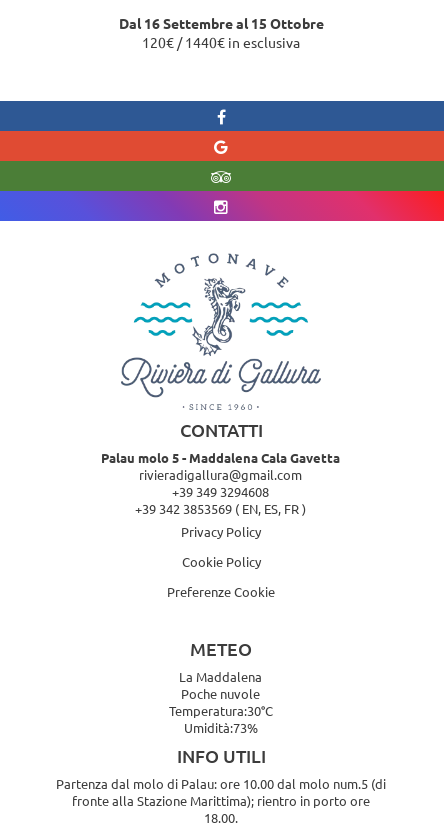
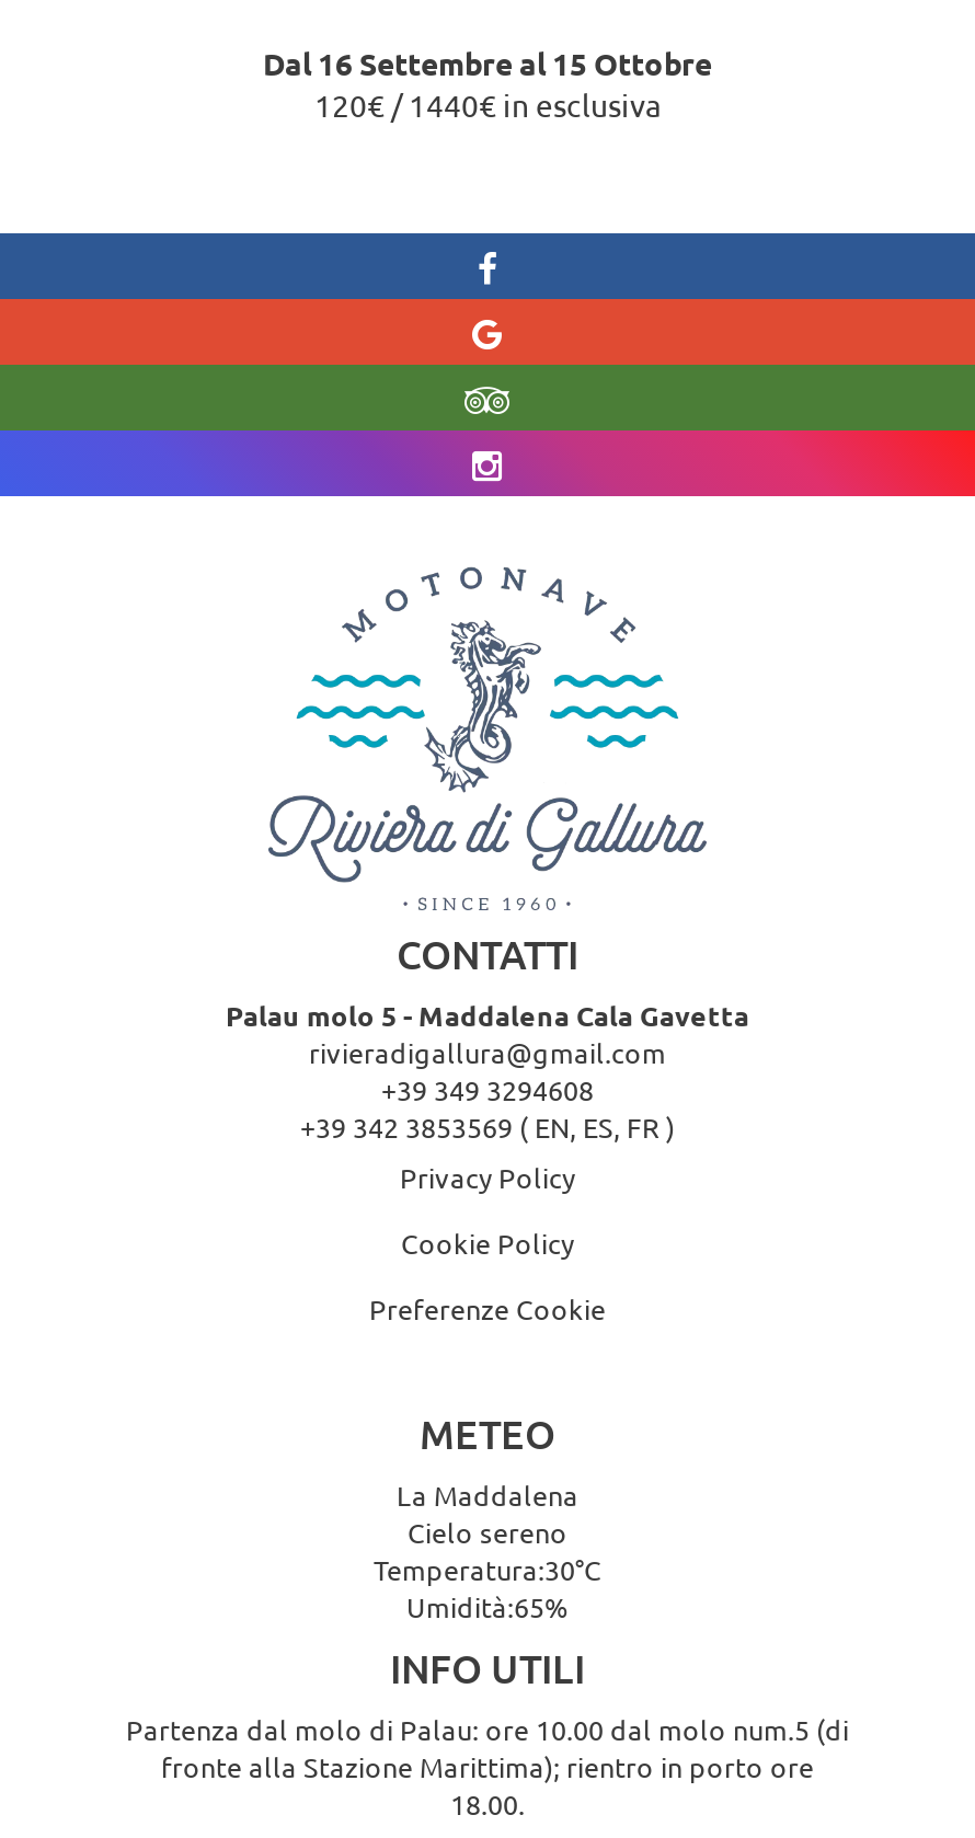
[181,685,260,702] Poche nuvole -> [408,1512,567,1550] Cielo sereno
[184,719,258,736] Umidità:73% -> [406,1587,569,1624] Umidità:65%

